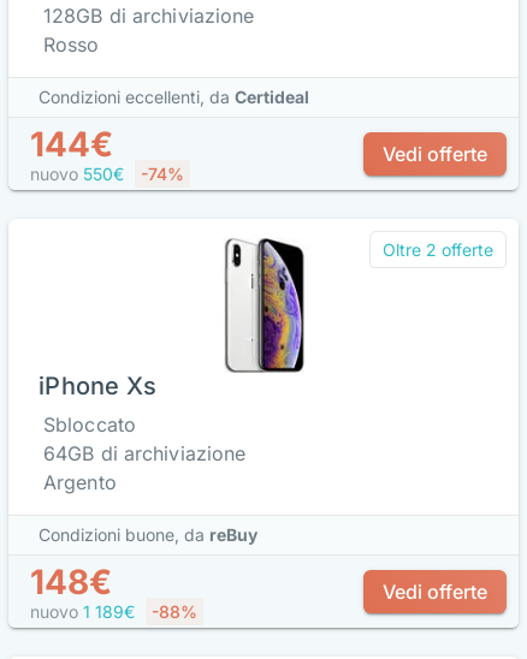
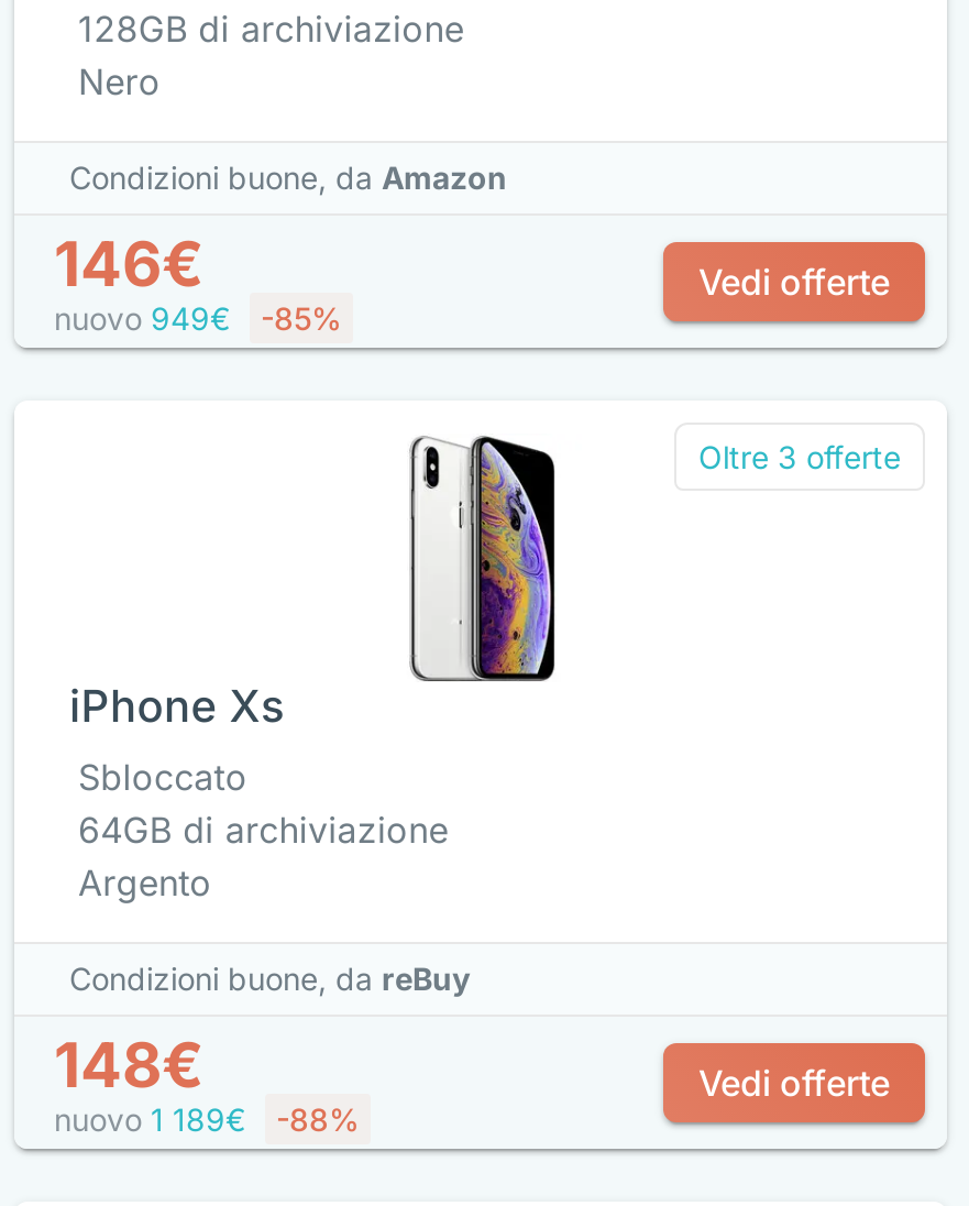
[43,32,99,57] Rosso -> [78,59,161,103] Nero
[30,87,309,184] Condizioni eccellenti, da Certideal | 144€ | nuovo 550€ | -74% -> [54,158,507,337] Condizioni buone, da Amazon | 146€ | nuovo 949€ | -85%
[383,239,493,260] Oltre 2 offerte -> [698,438,901,475] Oltre 3 offerte

